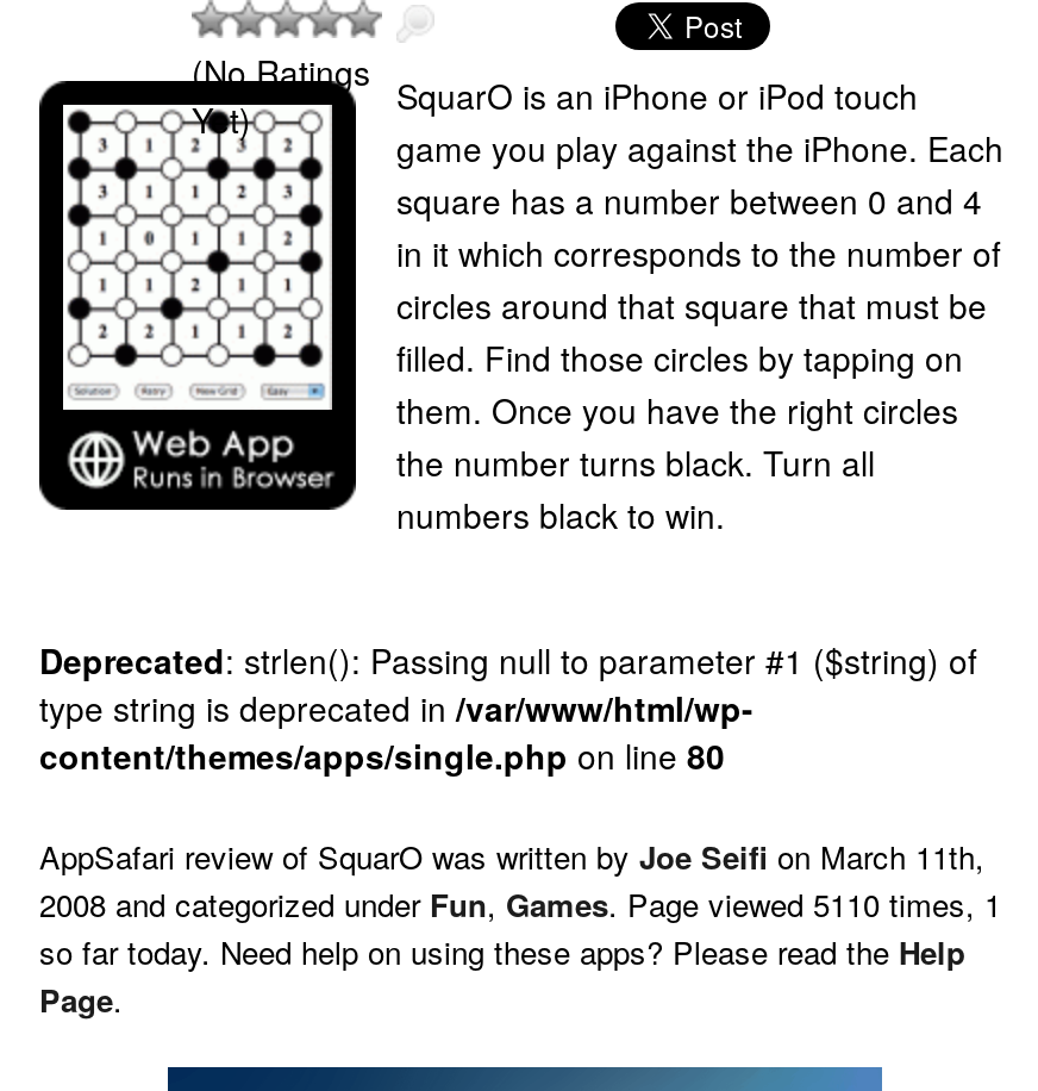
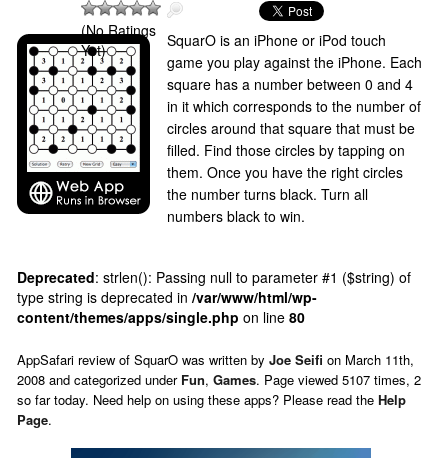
[39,881,1001,927] 2008 and categorized under Fun, Games. Page viewed 5110 times, 1 -> [17,370,421,389] 2008 and categorized under Fun, Games. Page viewed 5107 times, 2

